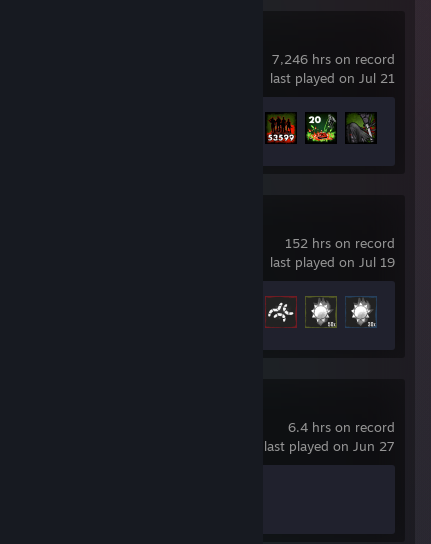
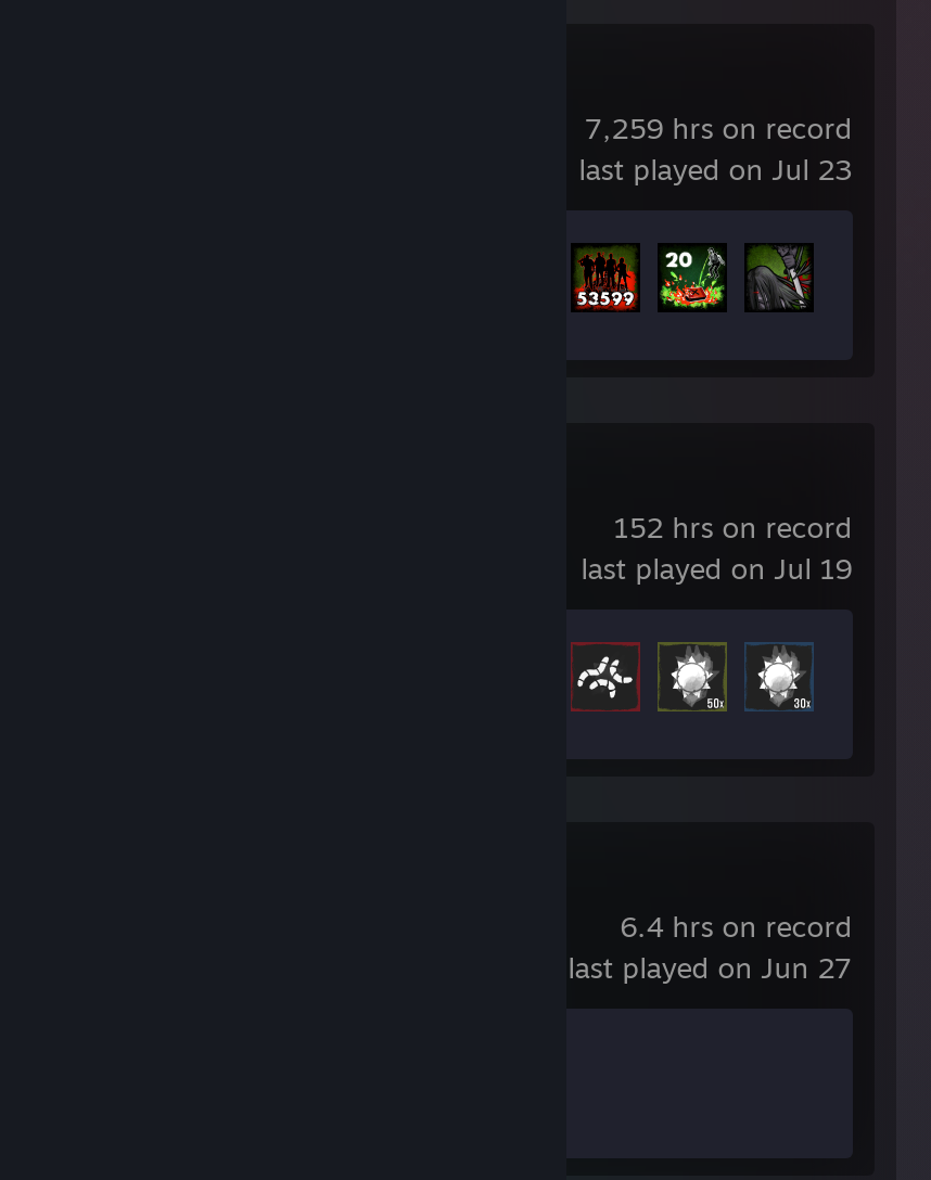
[272,51,395,67] 7,246 hrs on record -> [586,111,852,145] 7,259 hrs on record
[270,70,395,86] last played on Jul 21 -> [579,152,852,187] last played on Jul 23

